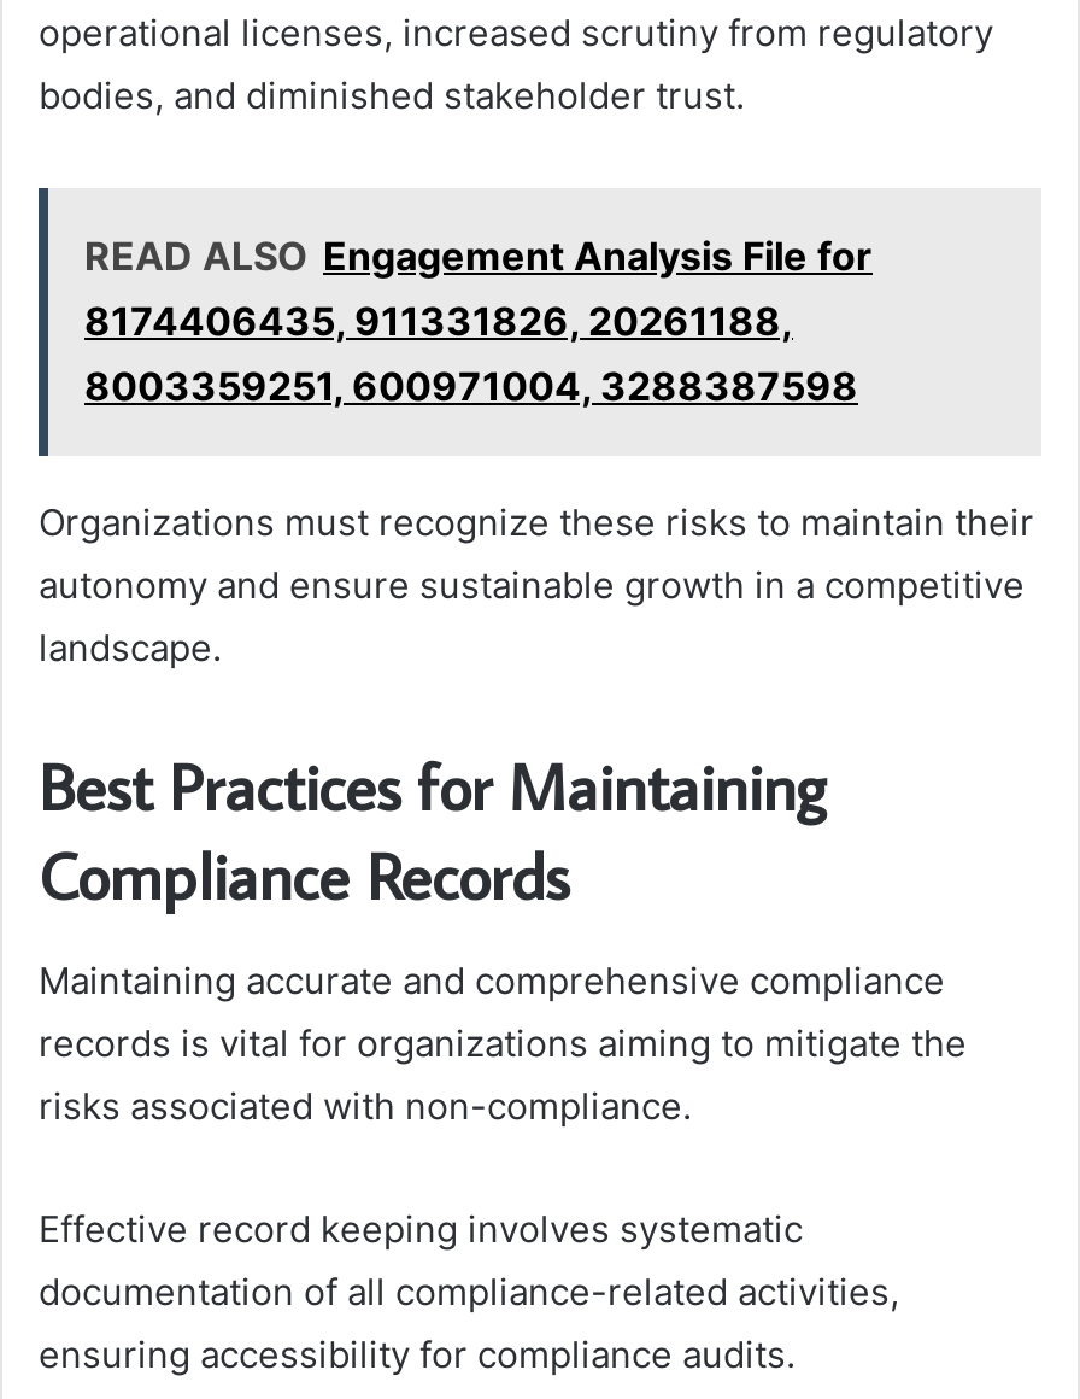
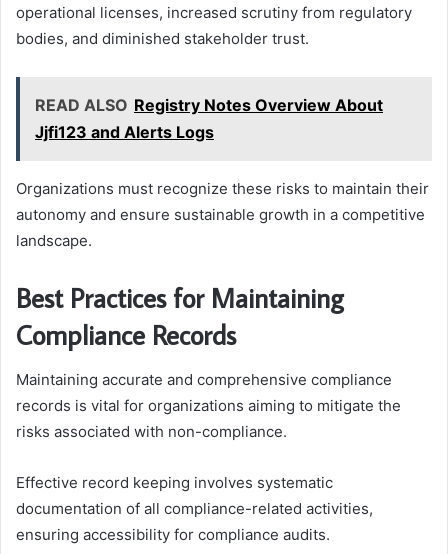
[84,230,873,409] READ ALSO Engagement Analysis File for | 8174406435, 911331826, 20261188, | 8003359251, 600971004, 3288387598 -> [35,95,383,142] READ ALSO Registry Notes Overview About | Jjfi123 and Alerts Logs

